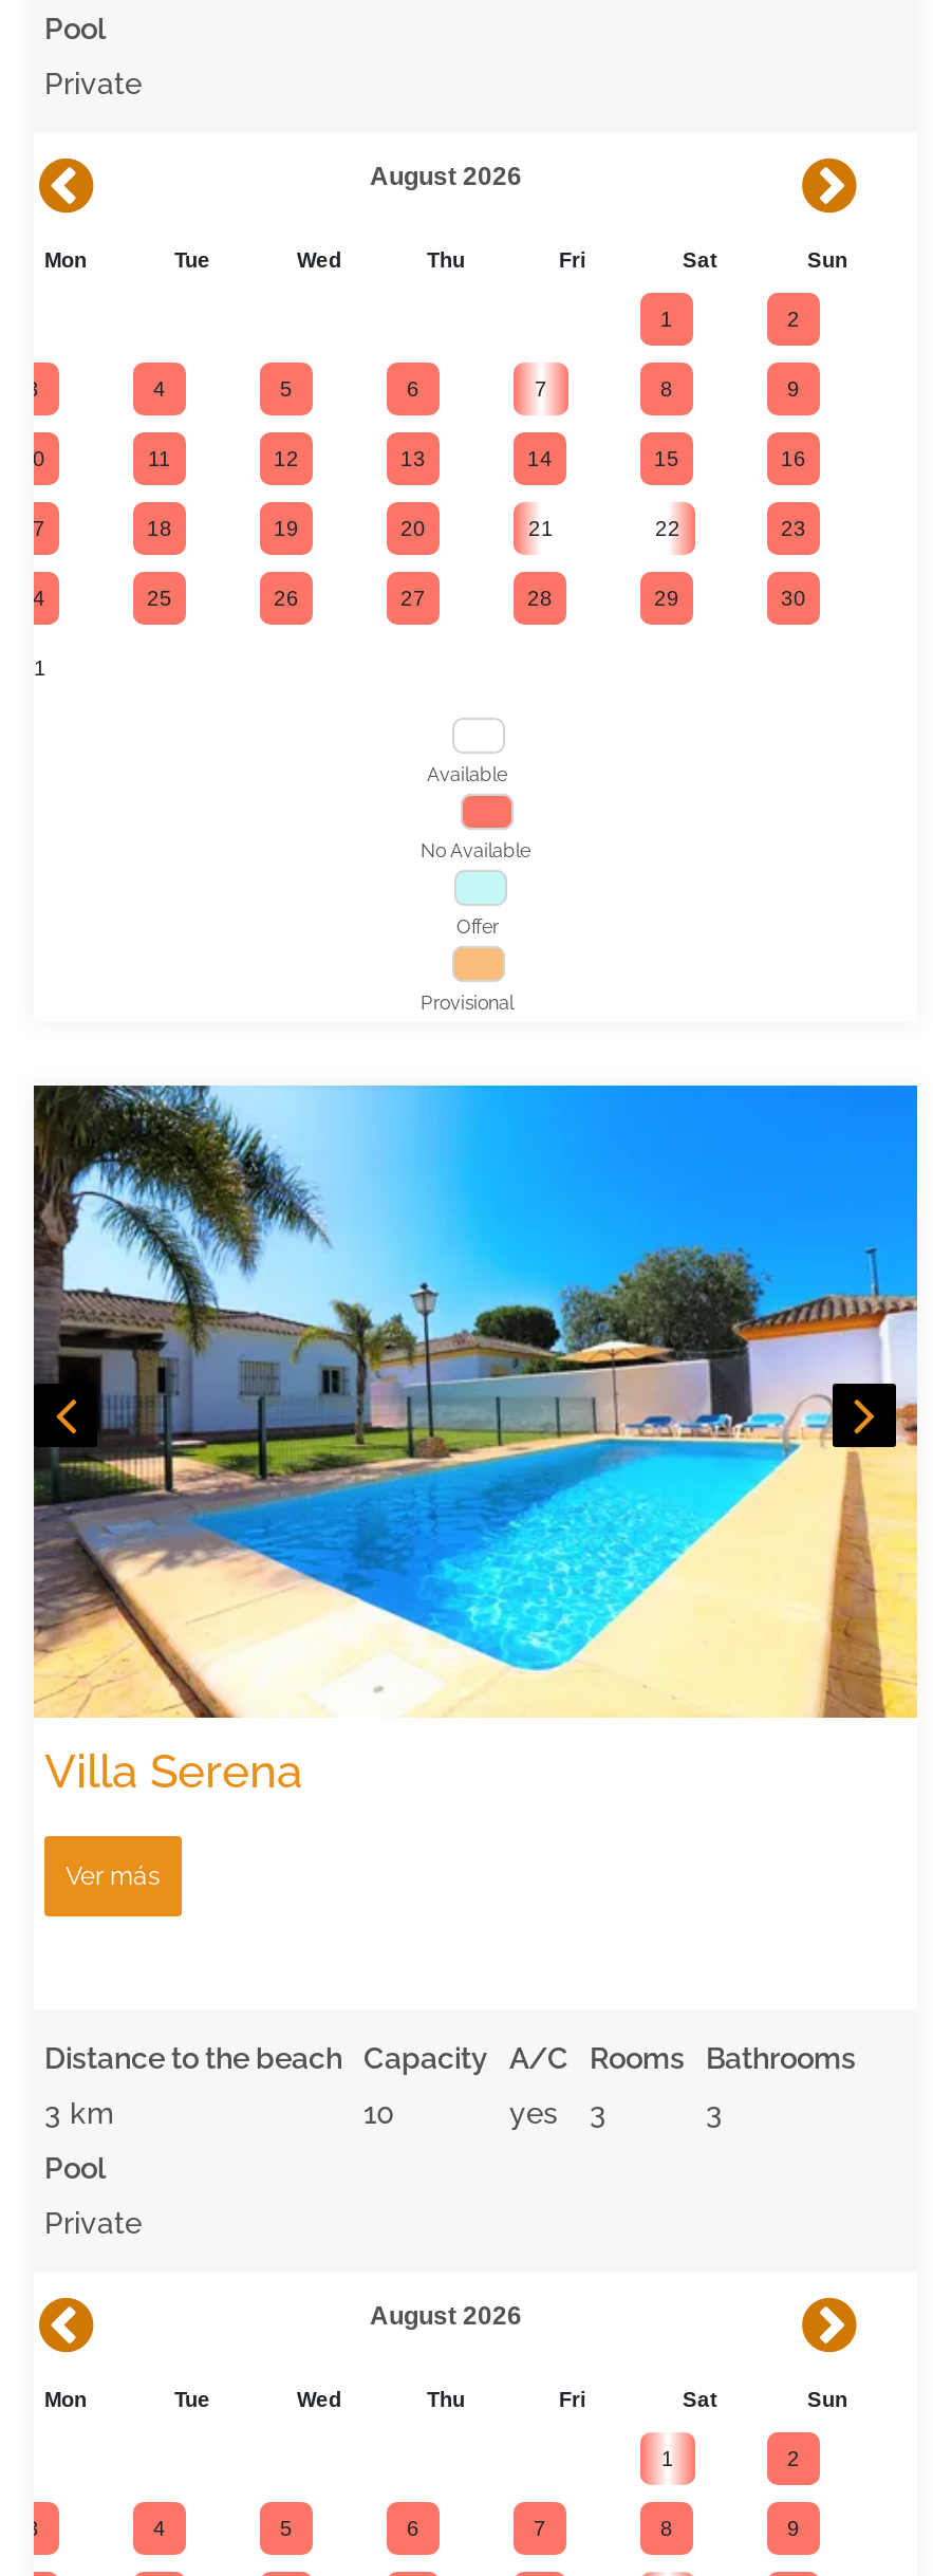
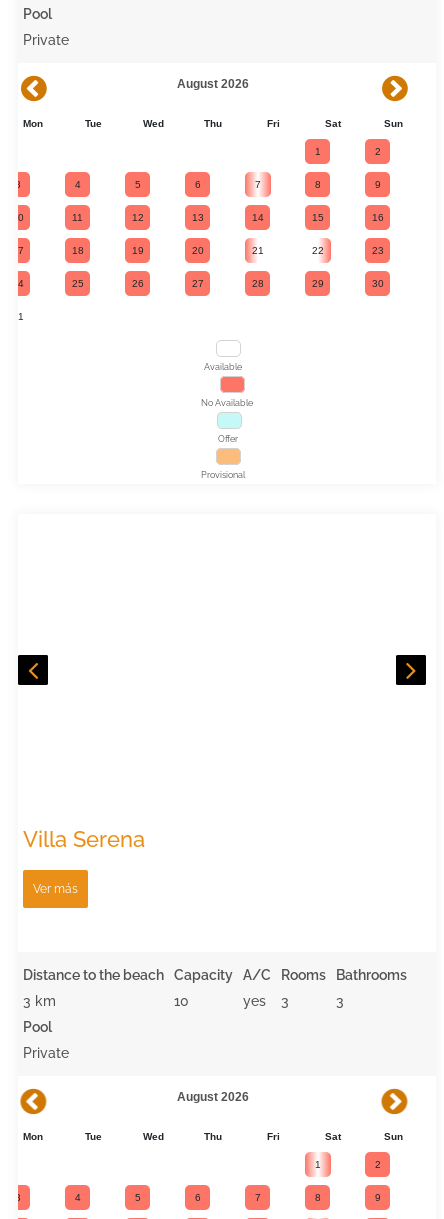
[32,1083,919,1720] [image] -> none

